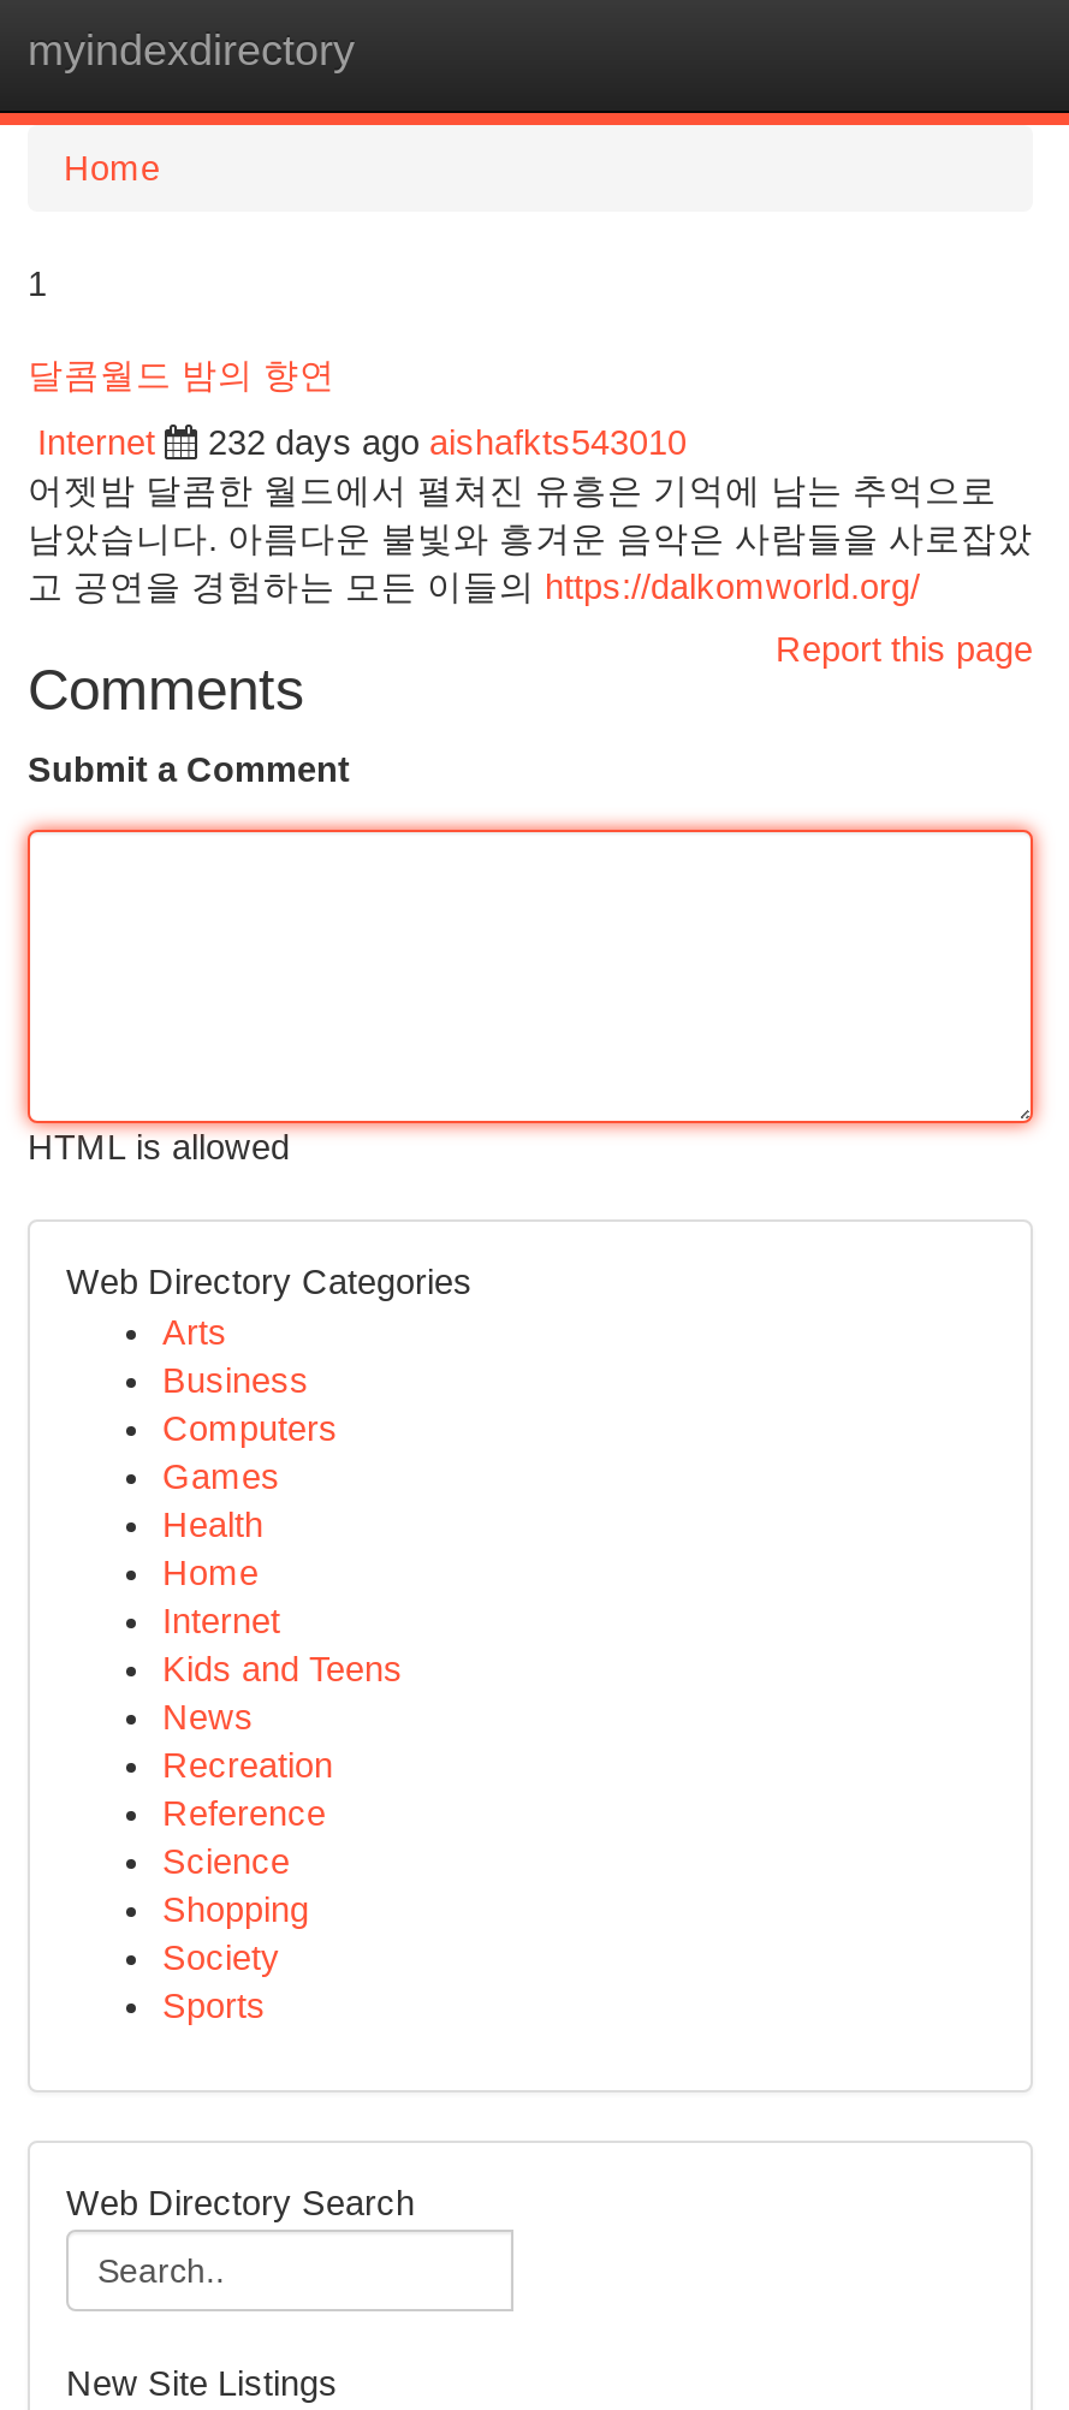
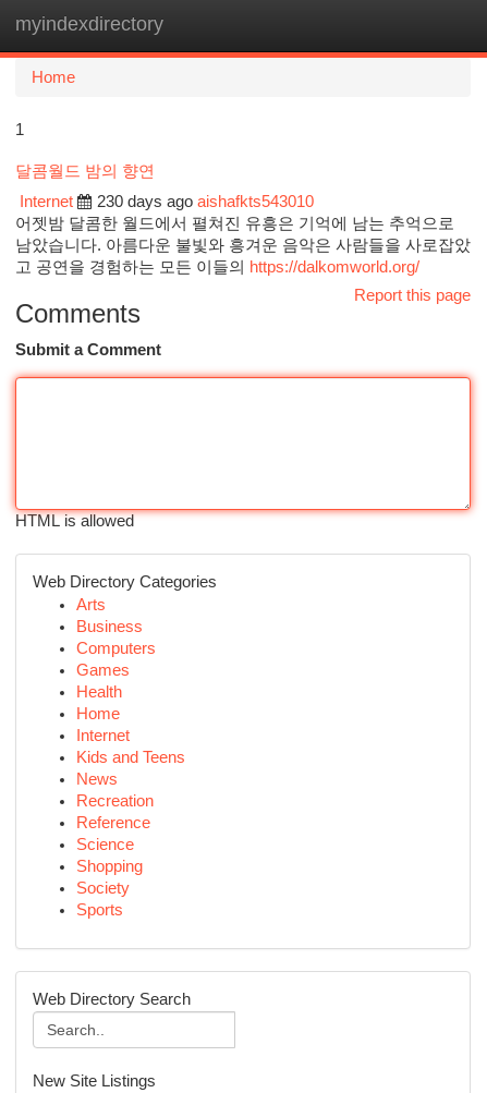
[208,423,687,462] 232 days ago aishafkts543010 -> [97,193,314,210] 230 days ago aishafkts543010

